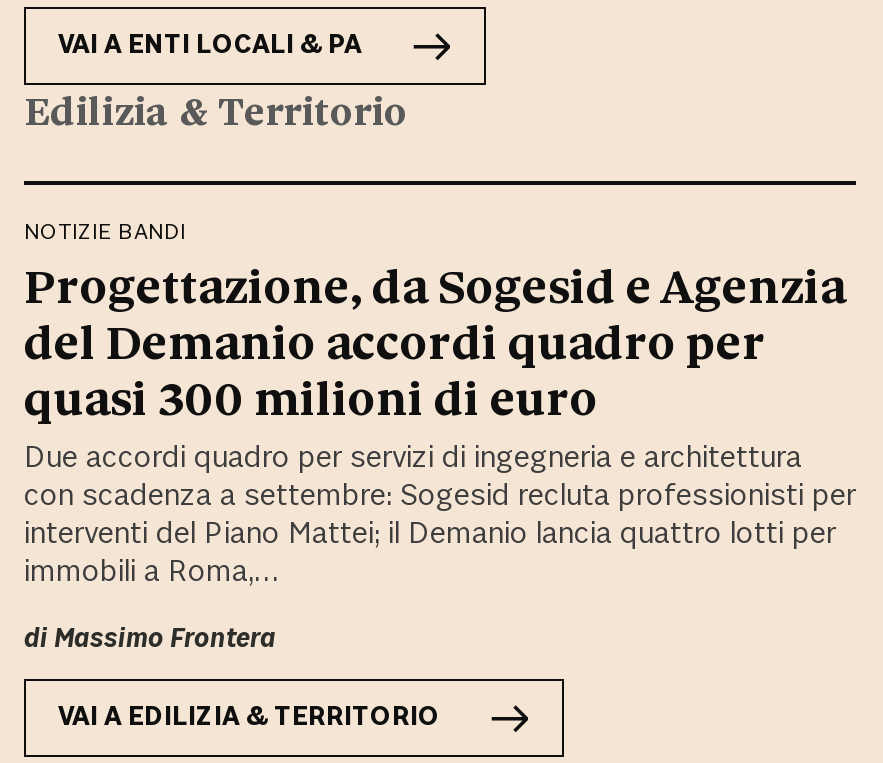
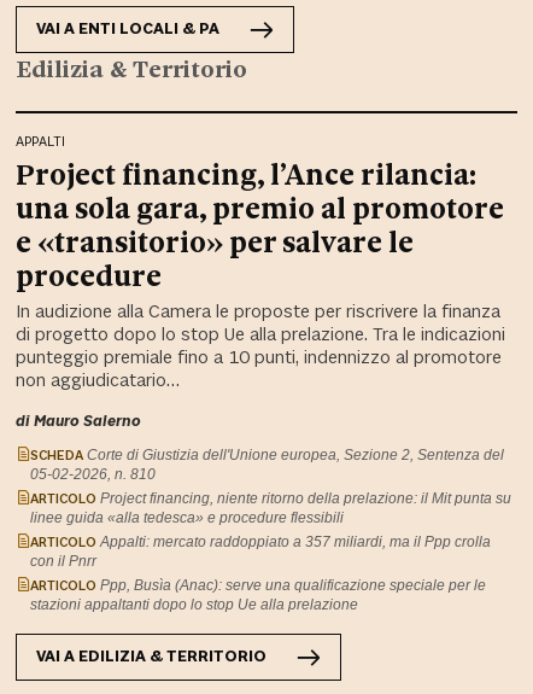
[24,216,856,655] NOTIZIE BANDI | Progettazione, da Sogesid e Agenzia | del Demanio accordi quadro per | quasi 300 milioni di euro | Due accordi quadro per servizi di ingegneria e architettura | con scadenza a settembre: Sogesid recluta professionisti per | interventi del Piano Mattei; il Demanio lancia quattro lotti per | immobili a Roma,… | di Massimo Frontera -> [16,132,511,613] APPALTI | Project financing, l’Ance rilancia: | una sola gara, premio al promotore | e «transitorio» per salvare le | procedure | In audizione alla Camera le proposte per riscrivere la finanza | di progetto dopo lo stop Ue alla prelazione. Tra le indicazioni | punteggio premiale fino a 10 punti, indennizzo al promotore | non aggiudicatario… | di Mauro Salerno | SCHEDA Corte di Giustizia dell'Unione europea, Sezione 2, Sentenza del | 05-02-2026, n. 810 | ARTICOLO Project financing, niente ritorno della prelazione: il Mit punta su | linee guida «alla tedesca» e procedure flessibili | ARTICOLO Appalti: mercato raddoppiato a 357 miliardi, ma il Ppp crolla | con il Pnrr | ARTICOLO Ppp, Busìa (Anac): serve una qualificazione speciale per le | stazioni appaltanti dopo lo stop Ue alla prelazione

